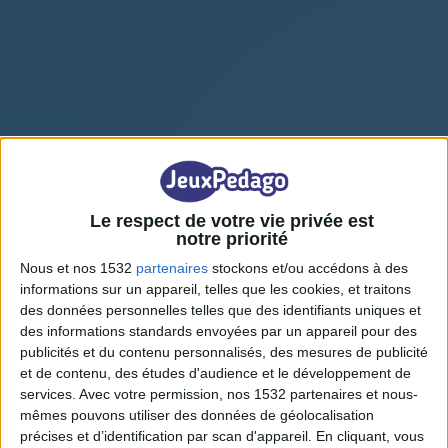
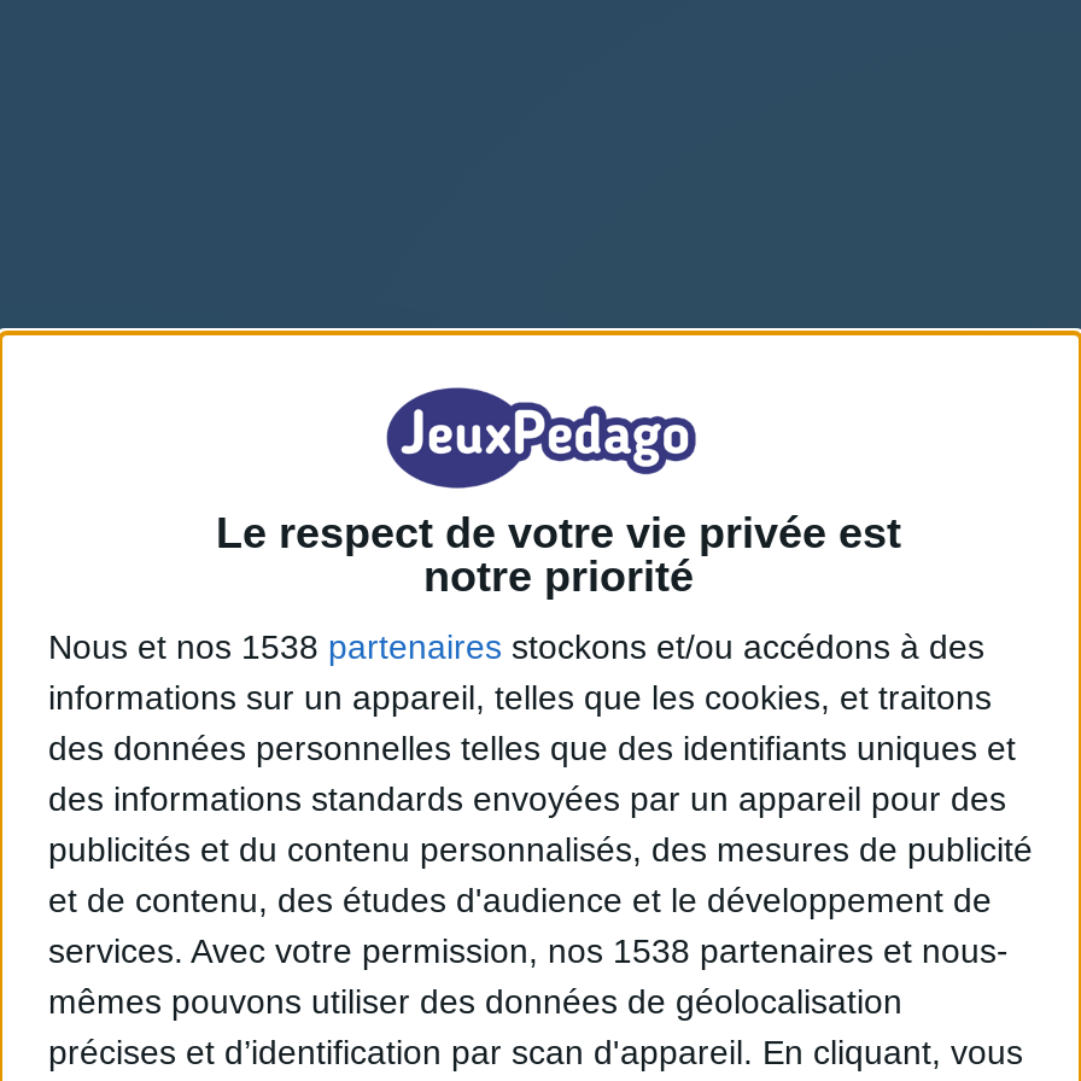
[20,260,408,276] Nous et nos 1532 partenaires stockons et/ou accédons à des -> [48,627,984,666] Nous et nos 1538 partenaires stockons et/ou accédons à des
[20,386,418,402] services. Avec votre permission, nos 1532 partenaires et nous- -> [48,931,1009,970] services. Avec votre permission, nos 1538 partenaires et nous-

